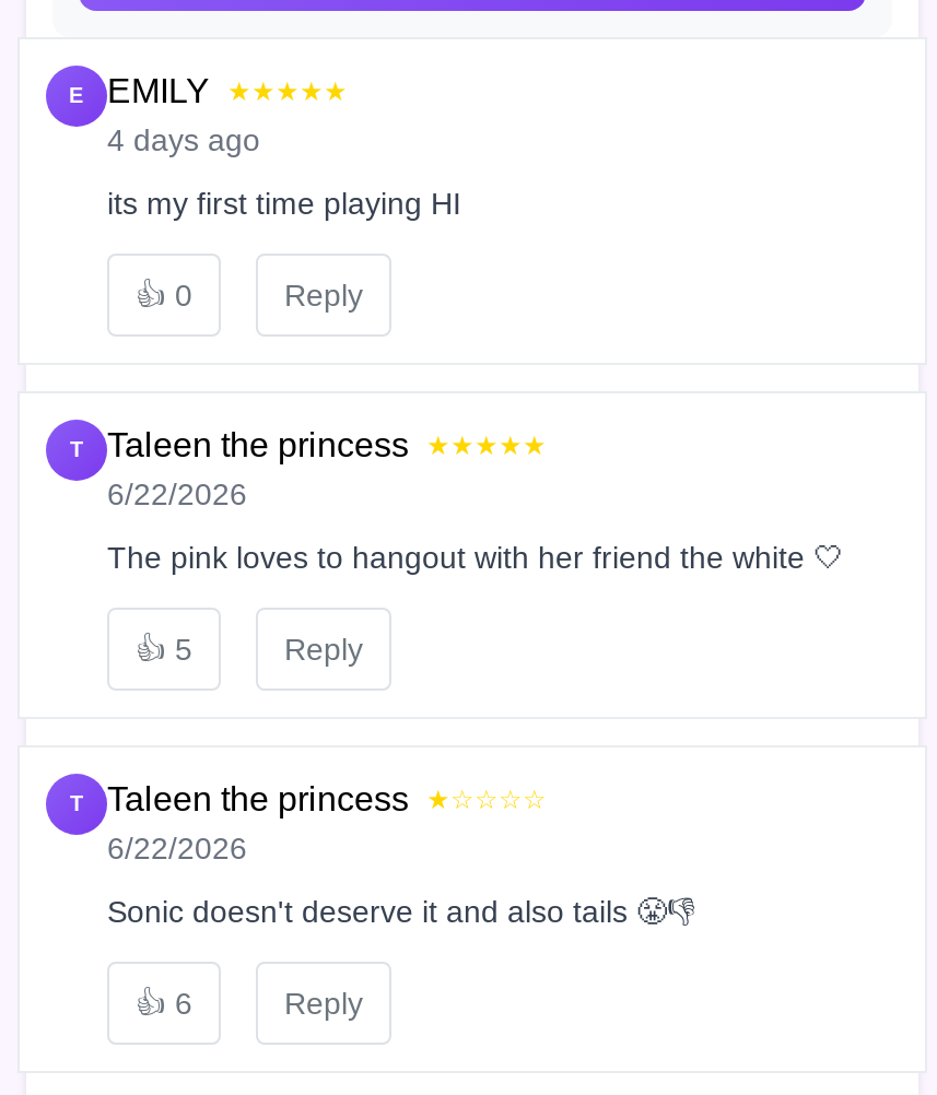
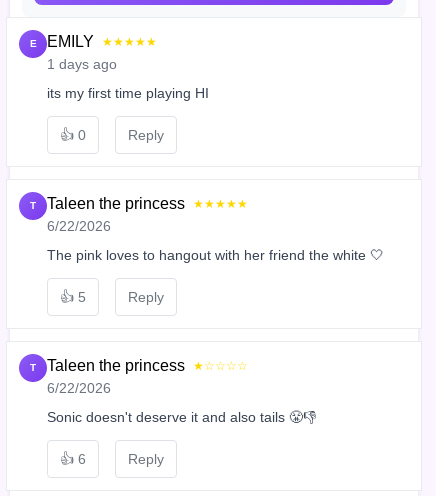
[107,123,260,158] 4 days ago -> [47,56,117,72] 1 days ago

